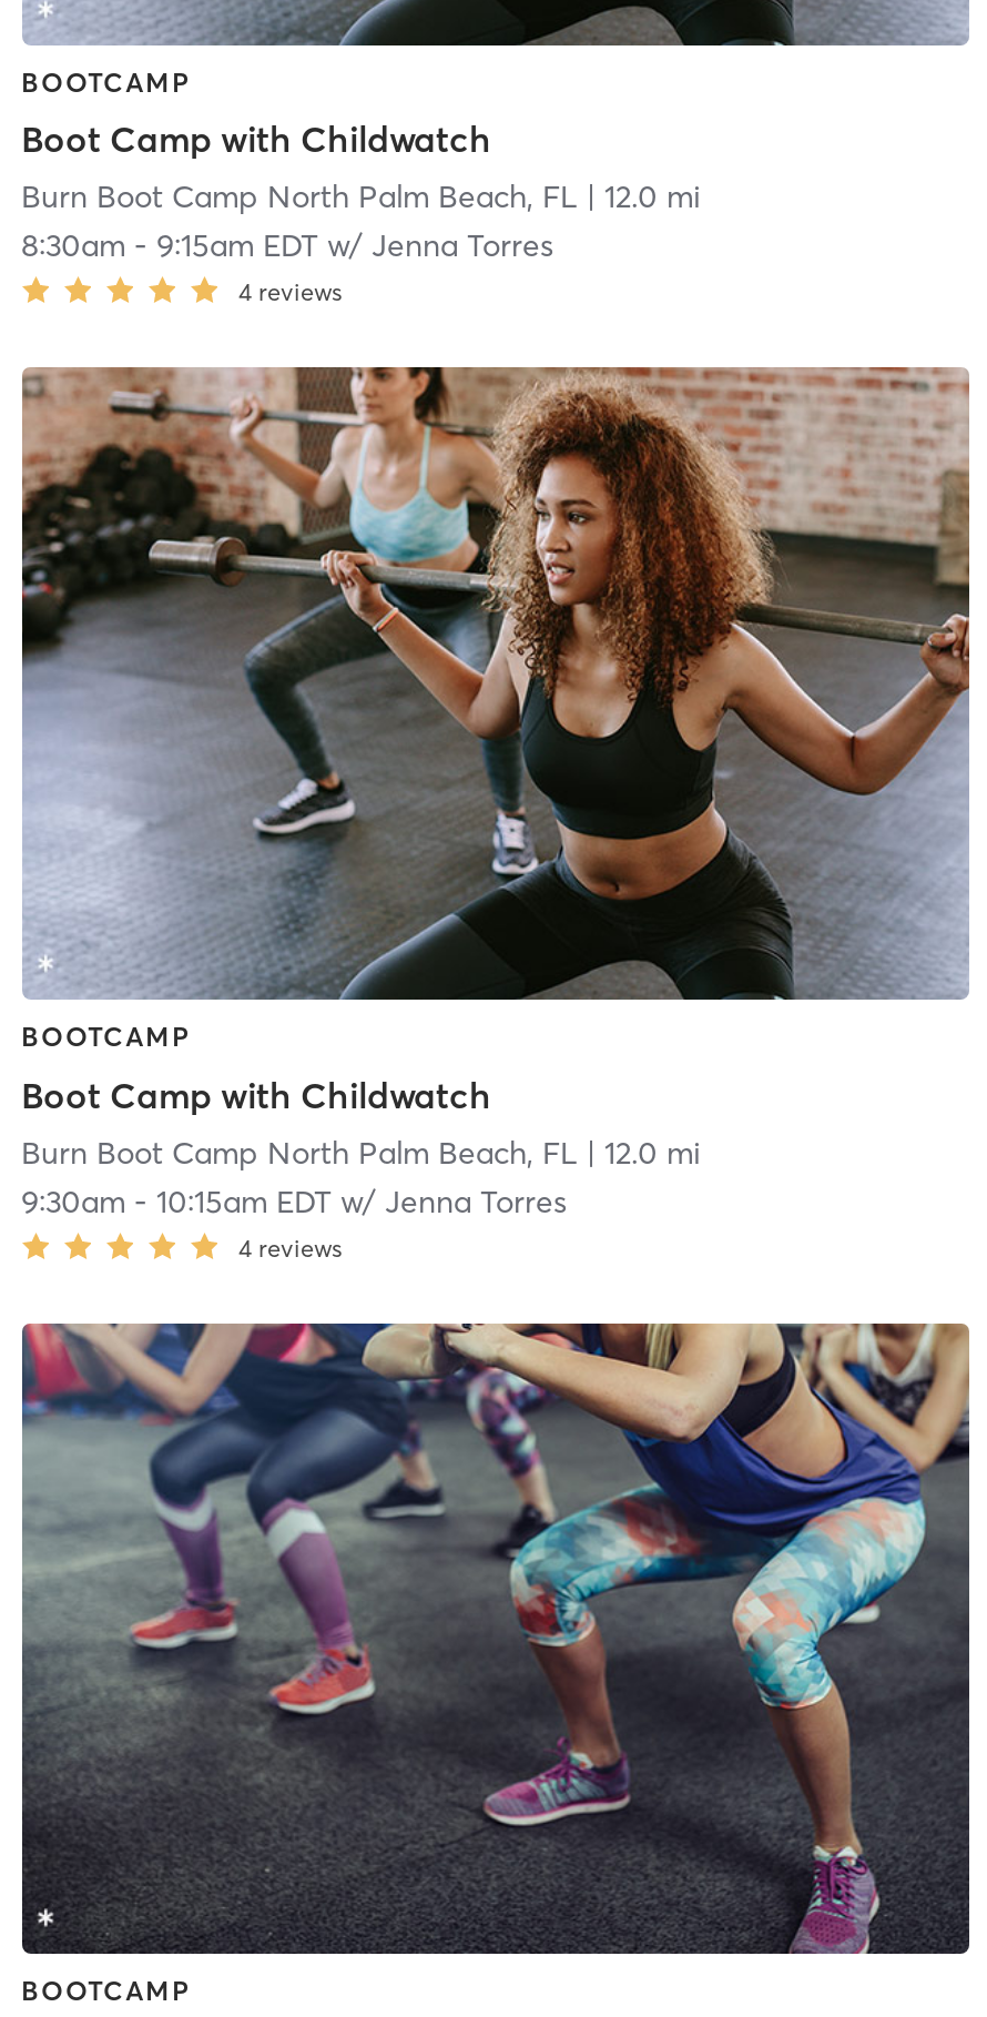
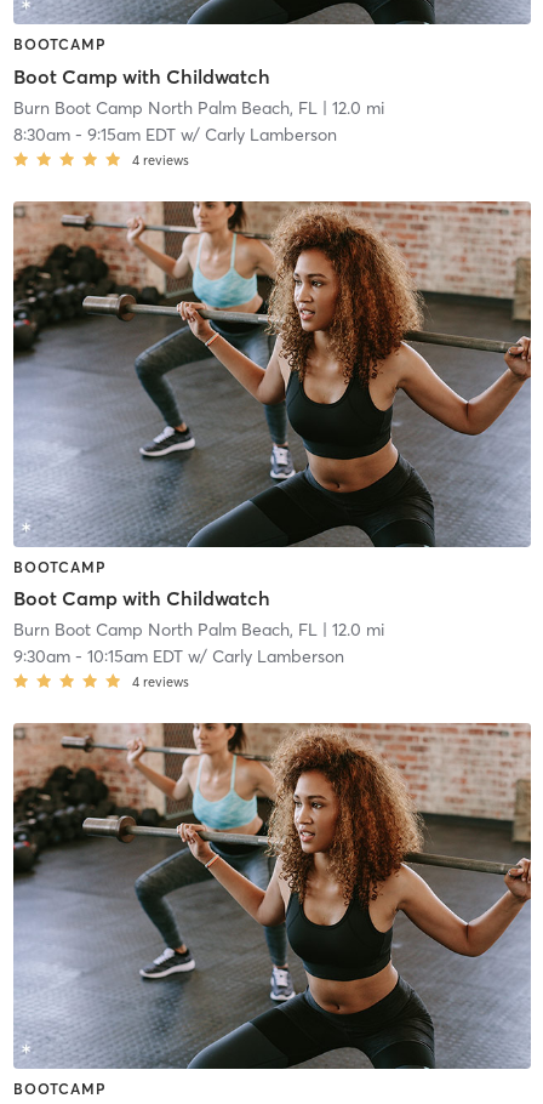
[21,226,553,266] 8:30am - 9:15am EDT w/ Jenna Torres -> [13,124,336,145] 8:30am - 9:15am EDT w/ Carly Lamberson
[21,1181,567,1221] 9:30am - 10:15am EDT w/ Jenna Torres -> [13,646,344,667] 9:30am - 10:15am EDT w/ Carly Lamberson
[20,1320,971,1955] [image] -> [12,722,532,1070] [image]

